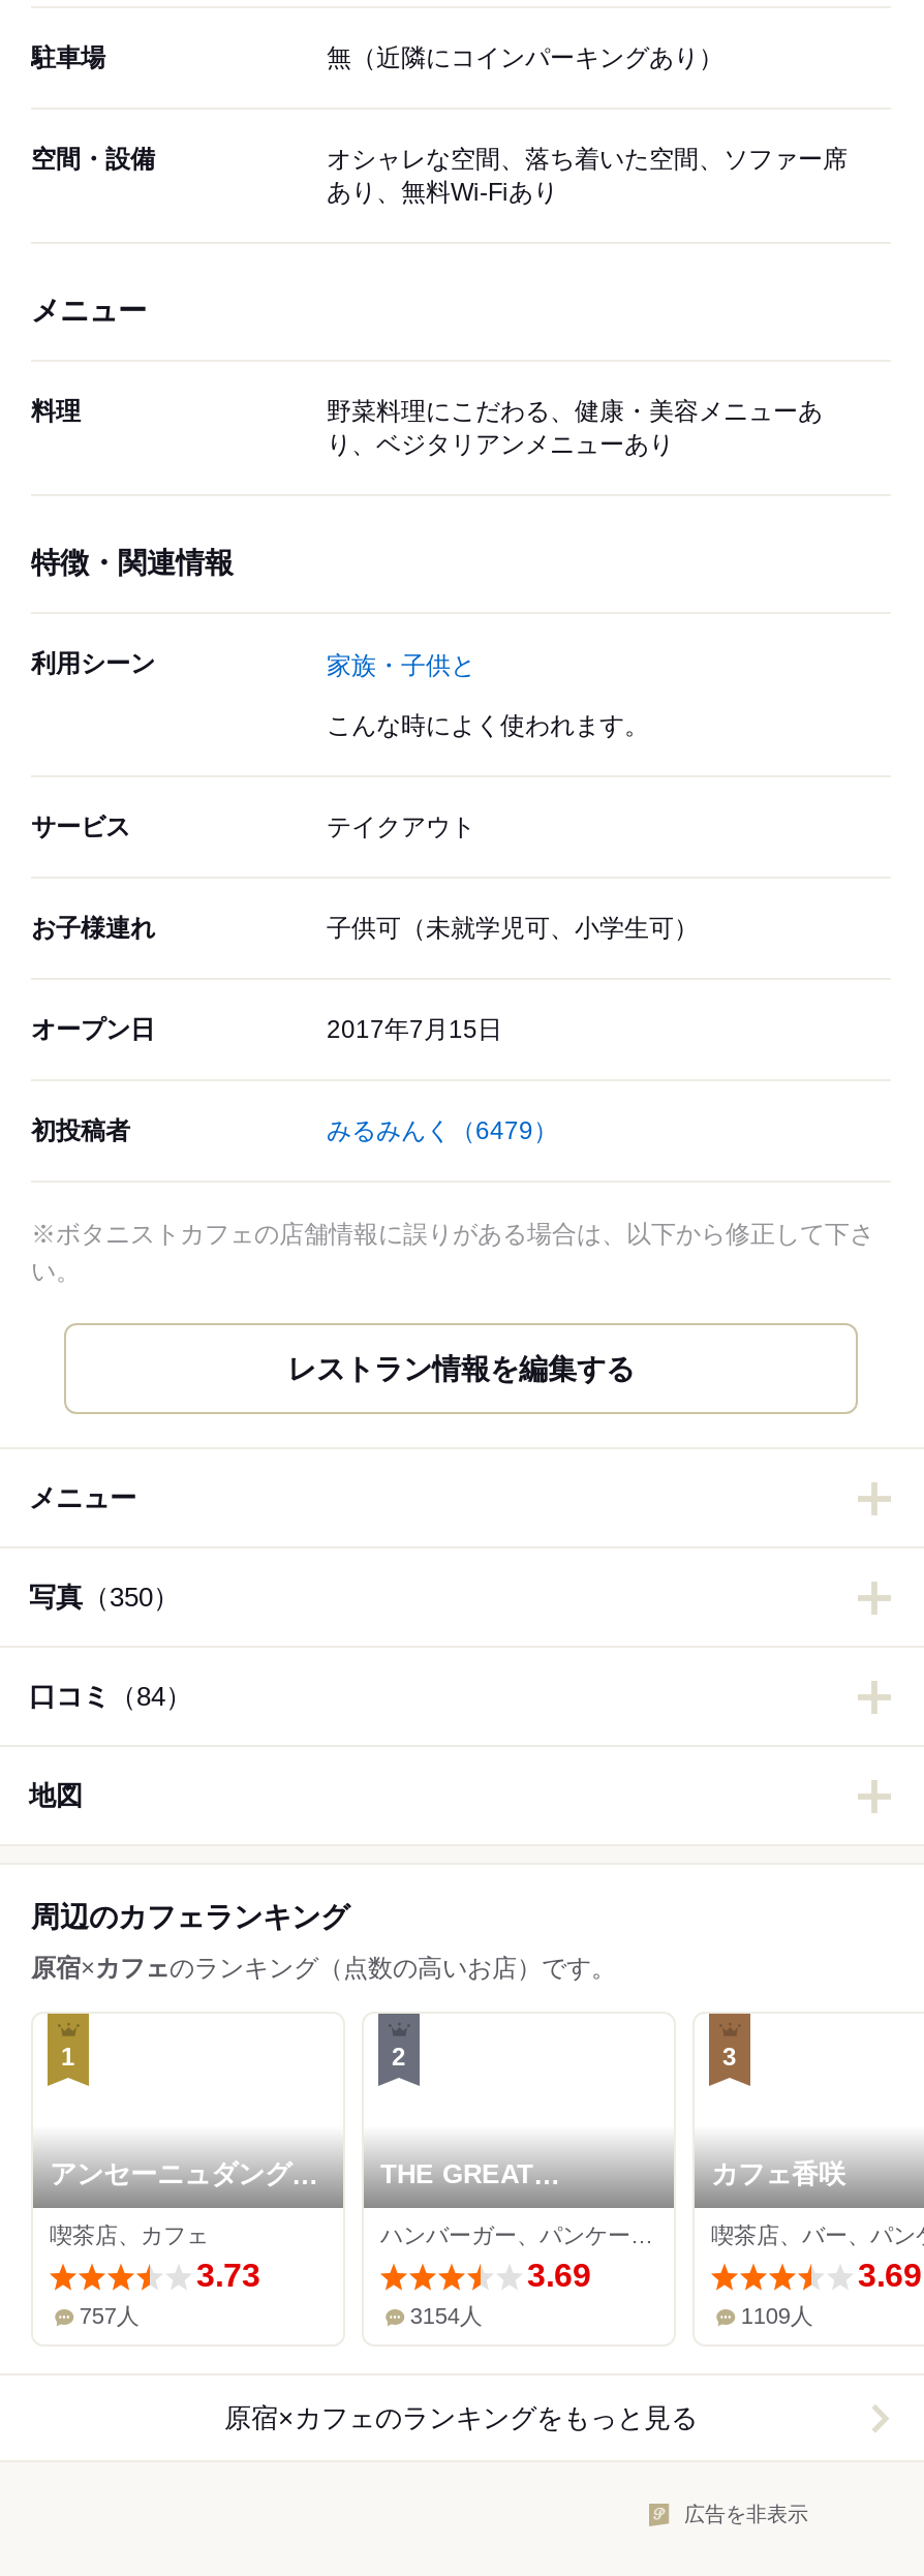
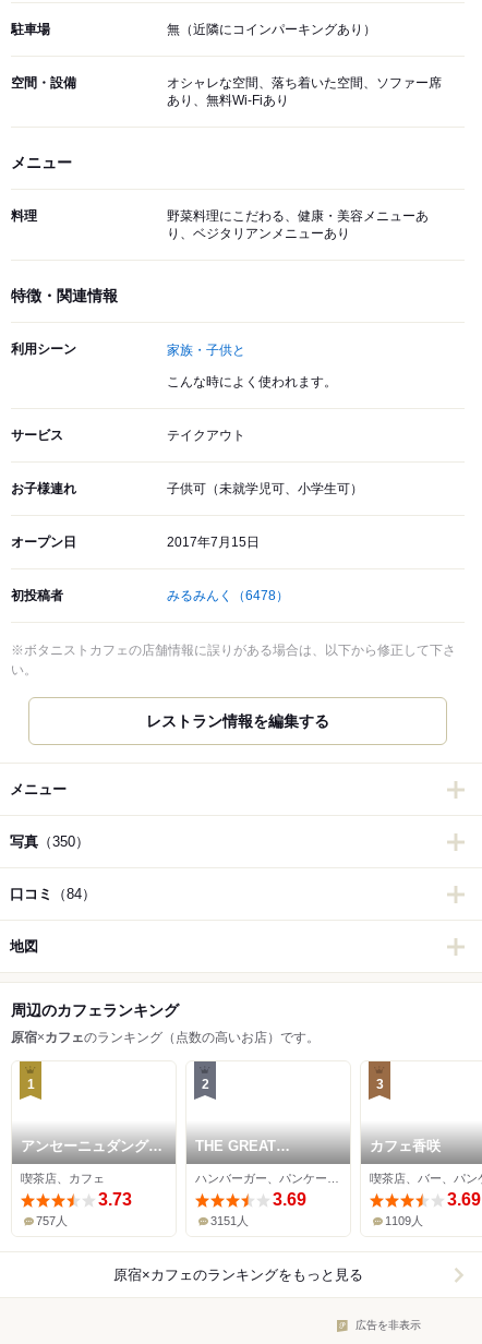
[327,1117,558,1146] みるみんく（6479） -> [167,588,289,604] みるみんく（6478）
[410,2304,482,2329] 3154人 -> [211,1215,249,1228] 3151人

